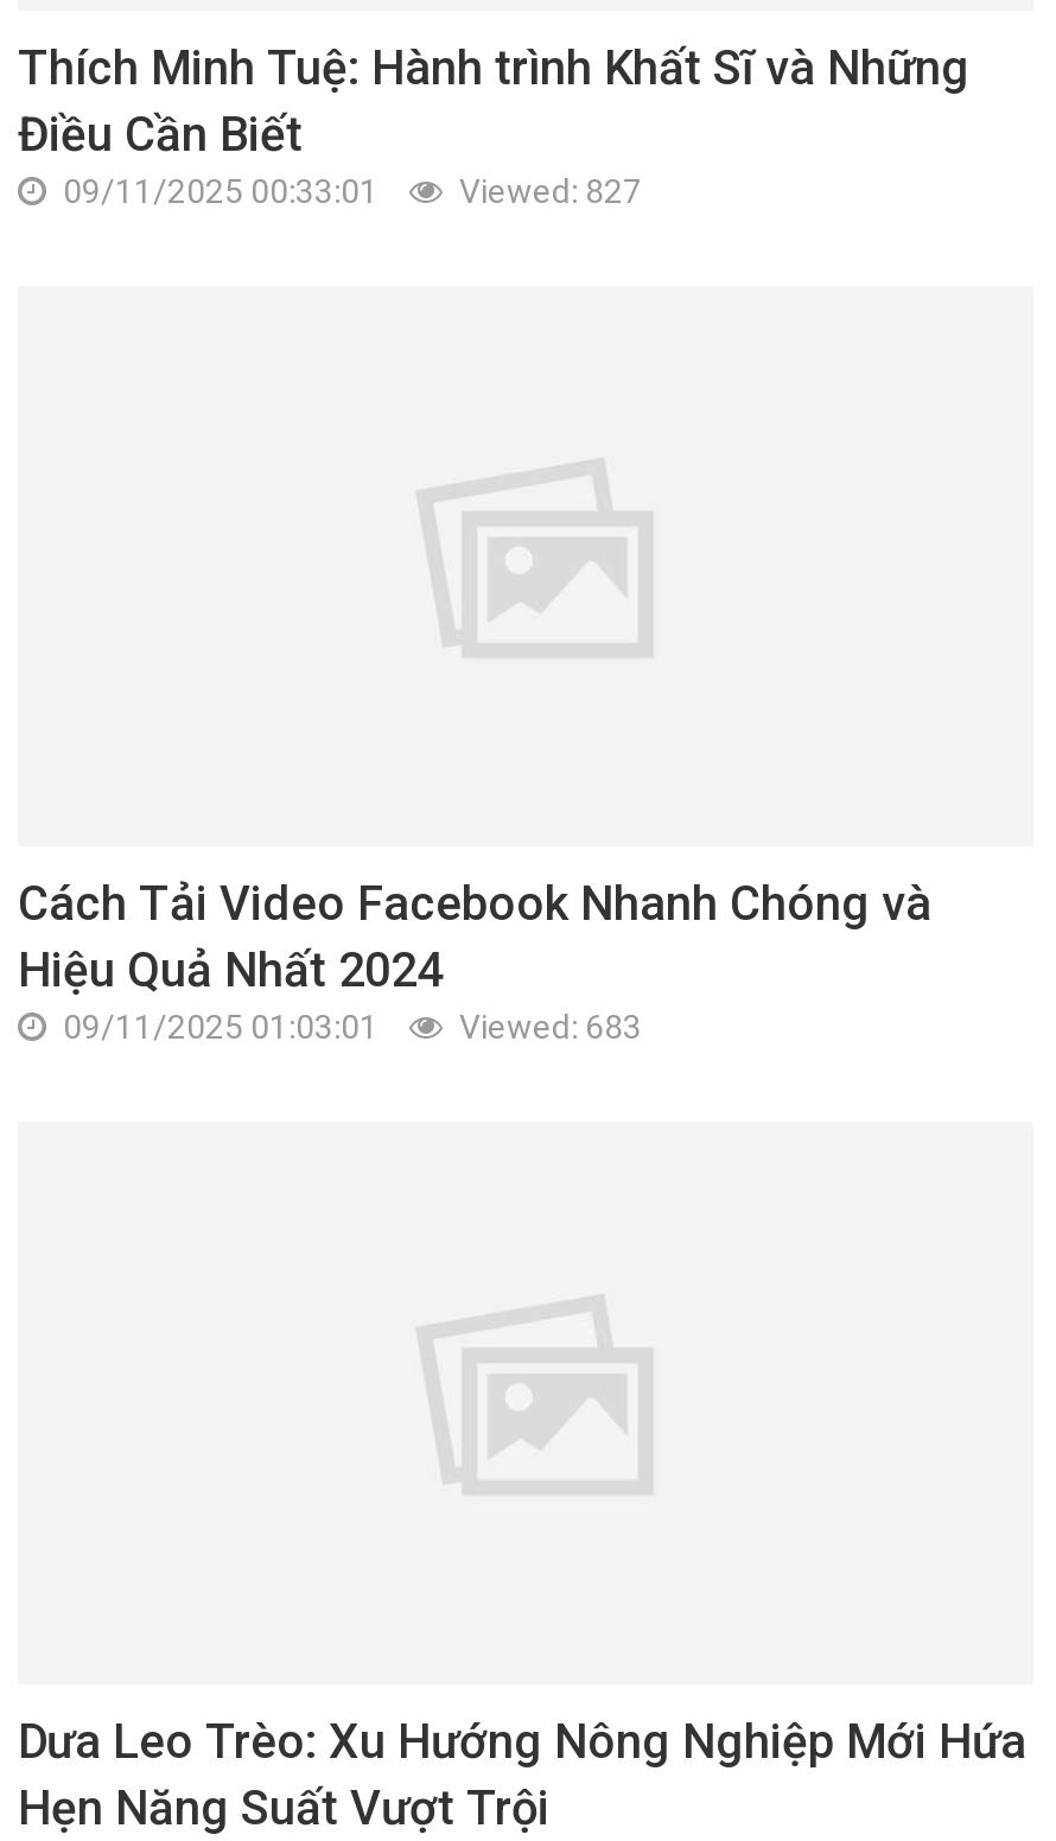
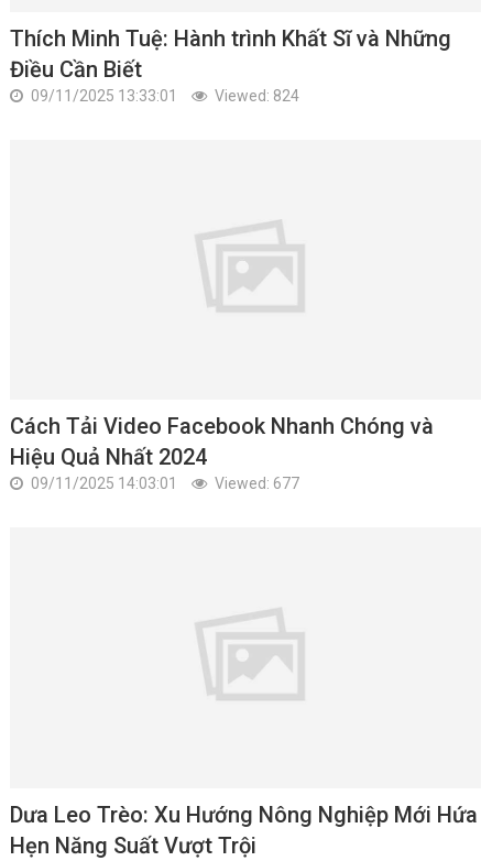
[56,172,378,210] 09/11/2025 00:33:01 -> [28,87,177,105] 09/11/2025 13:33:01
[452,172,642,210] Viewed: 827 -> [211,87,299,105] Viewed: 824
[56,1008,378,1046] 09/11/2025 01:03:01 -> [28,475,177,492] 09/11/2025 14:03:01
[452,1008,642,1046] Viewed: 683 -> [211,475,299,492] Viewed: 677

